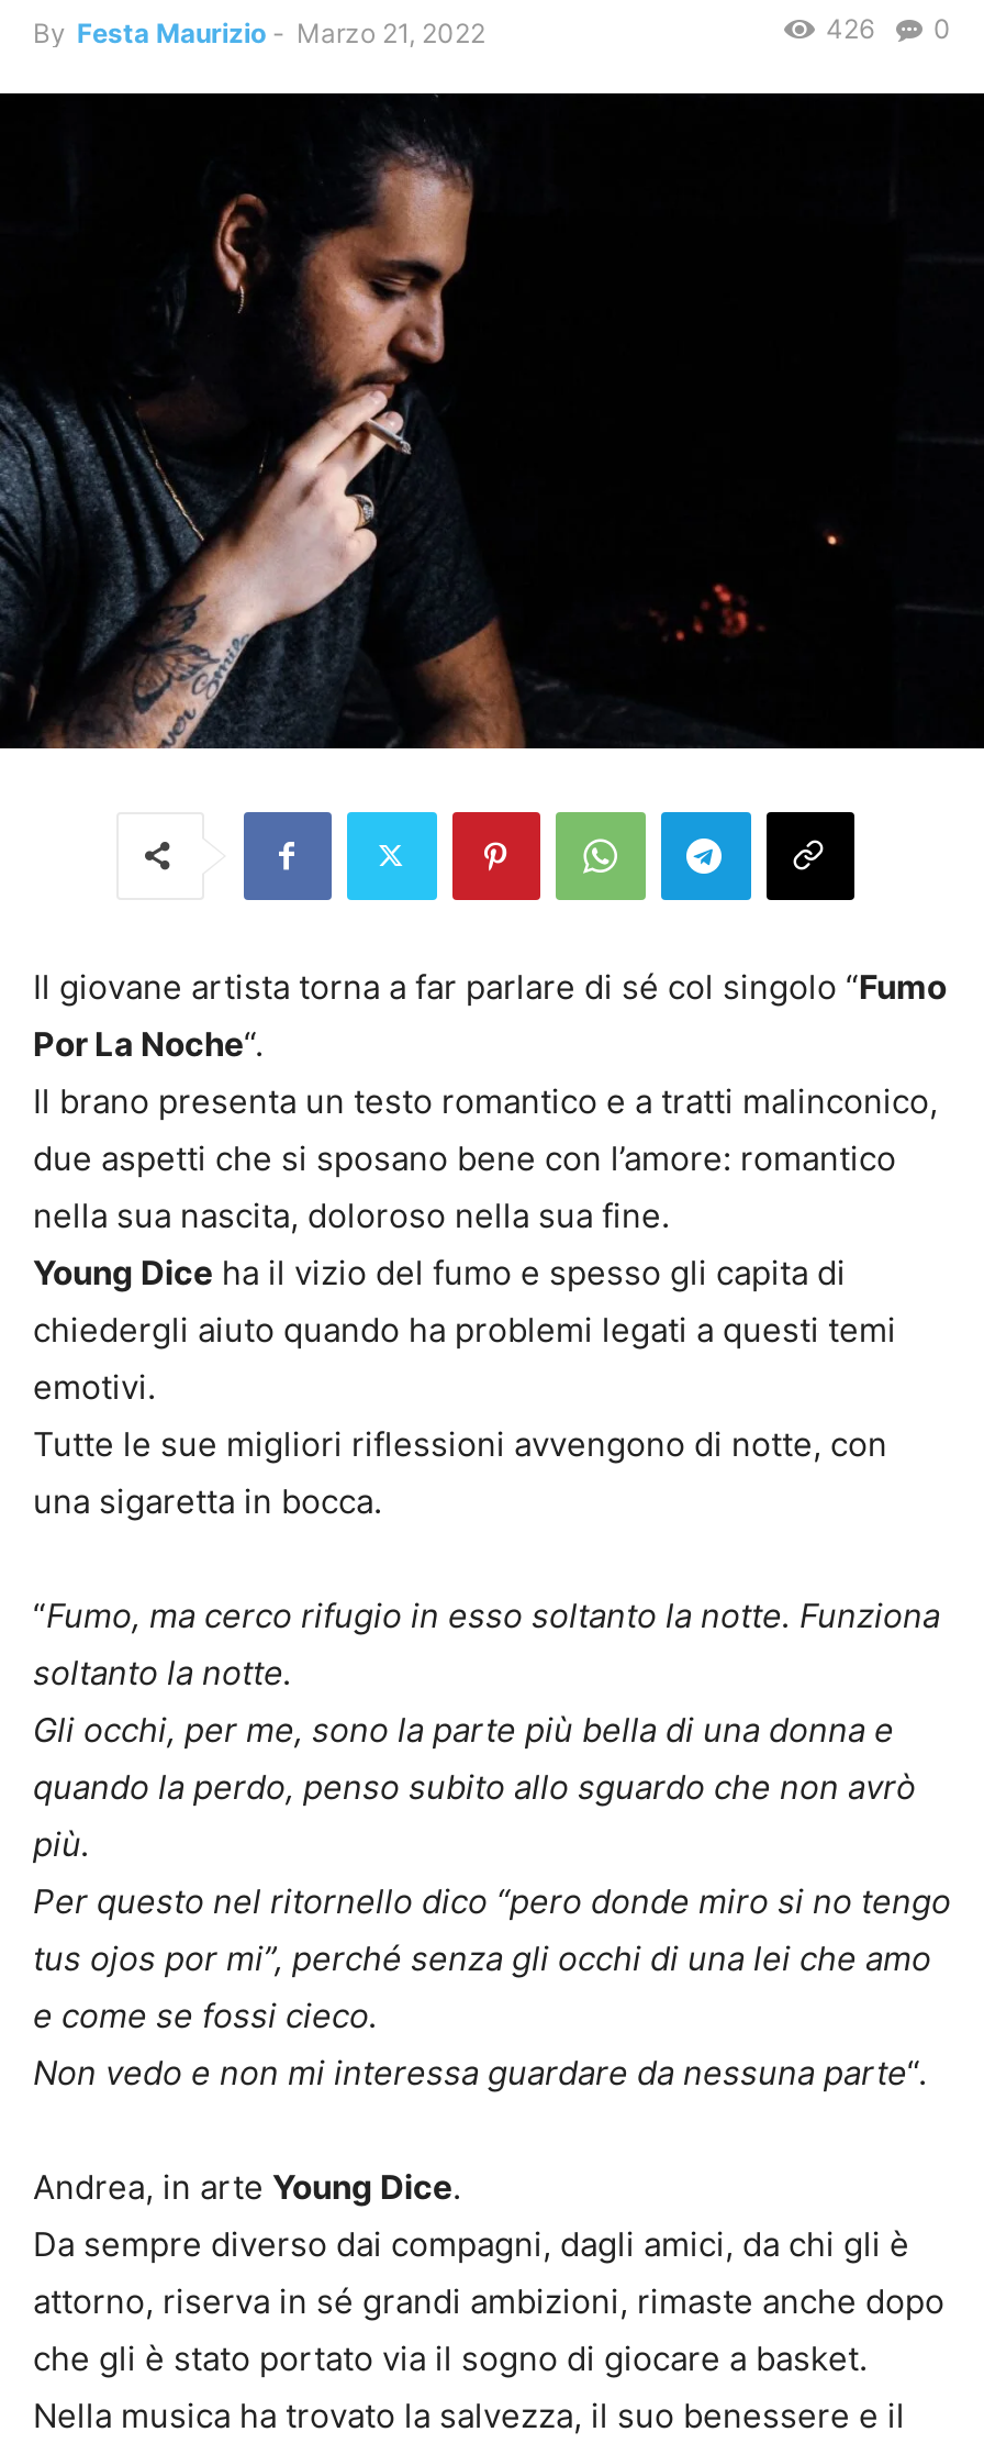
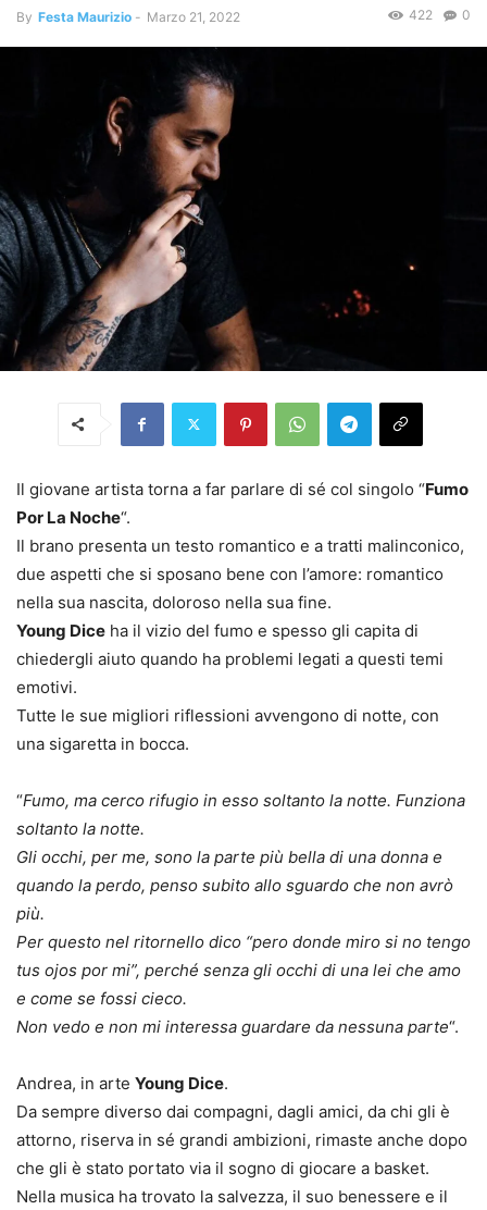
[826,12,951,45] 426 0 -> [409,7,471,23] 422 0

